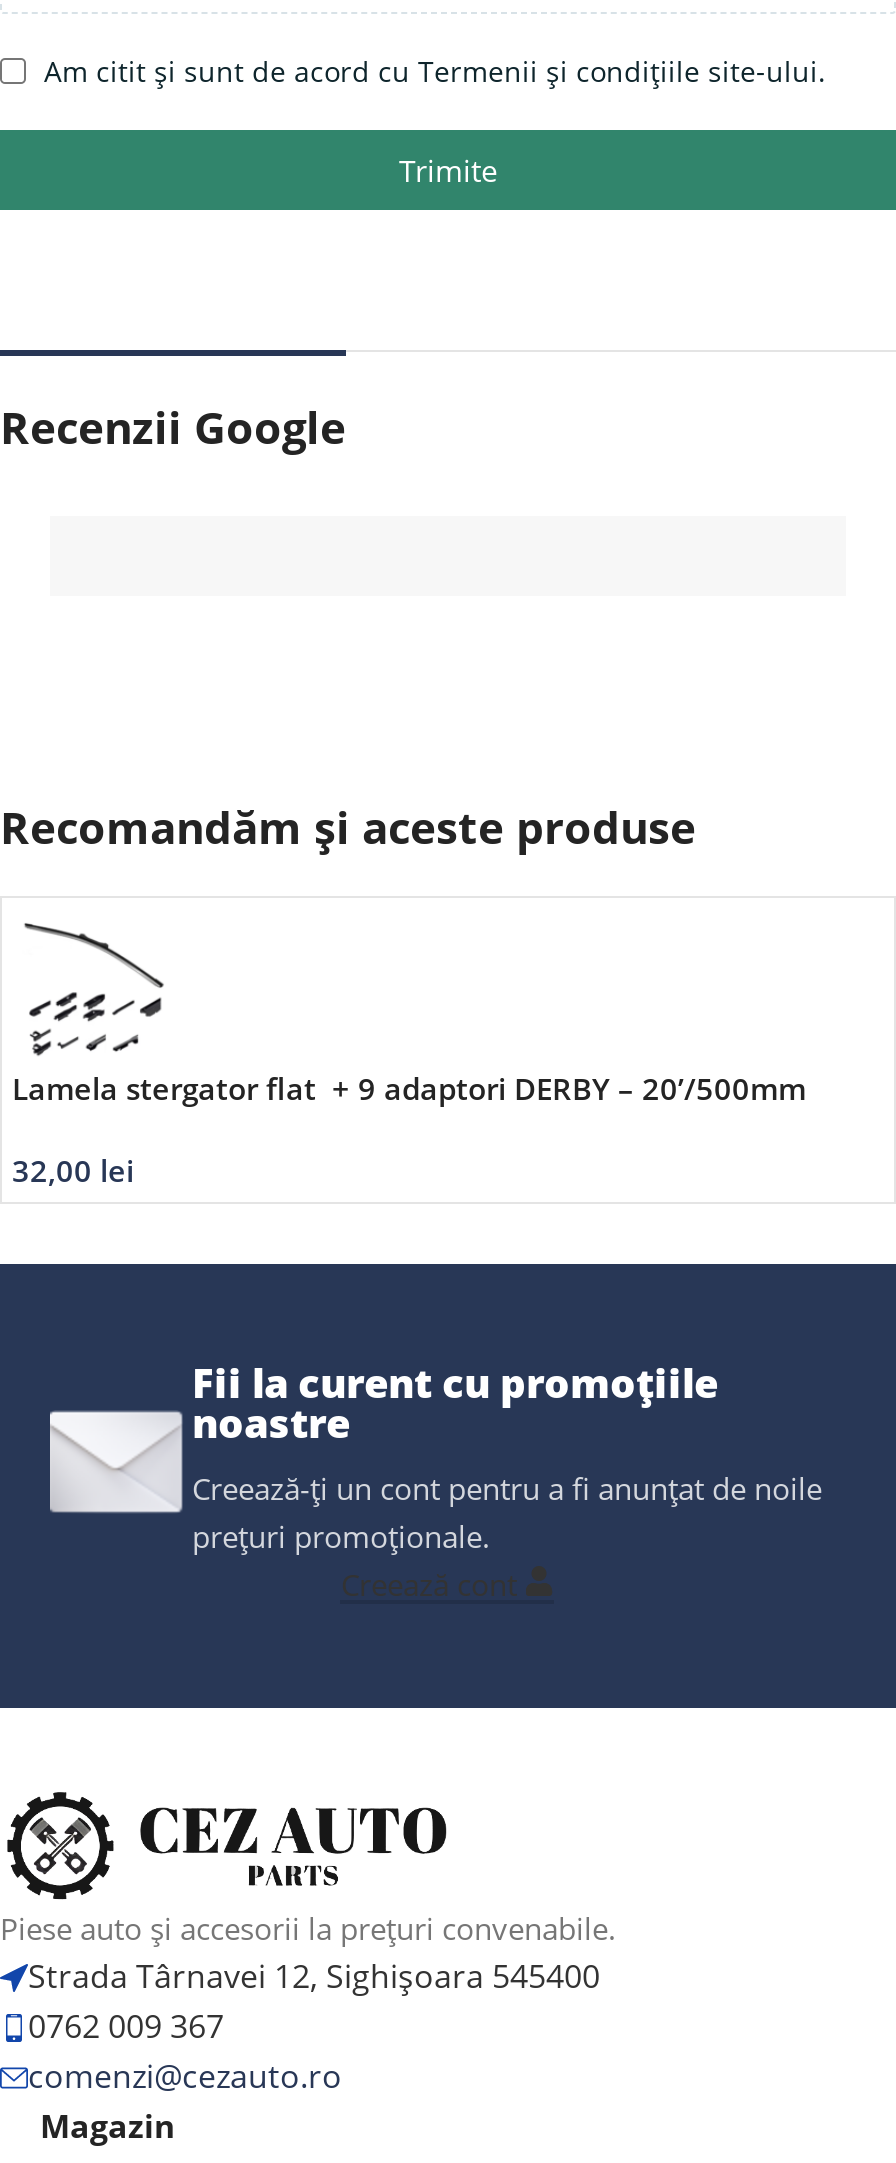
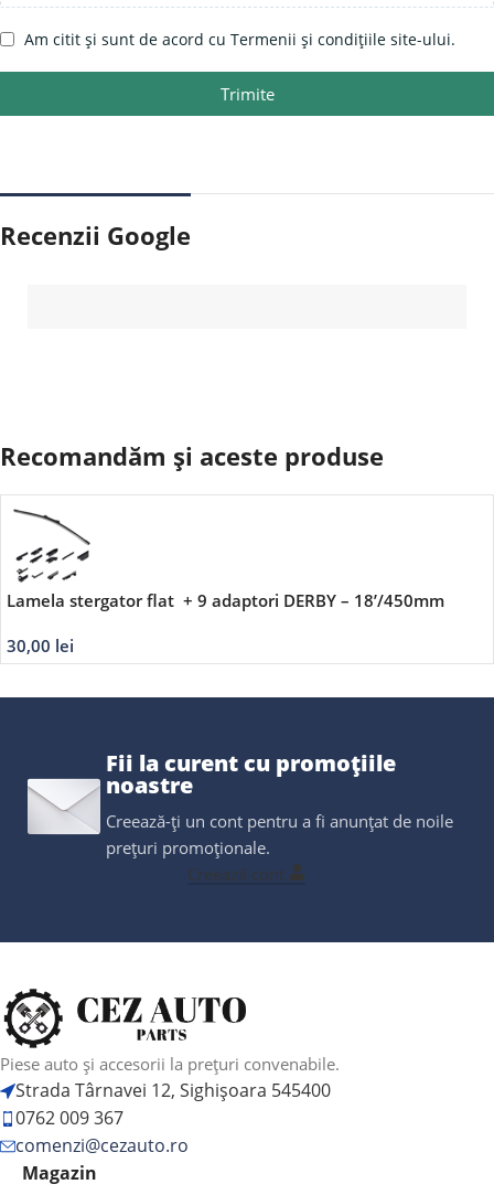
[12,1067,806,1107] Lamela stergator flat + 9 adaptori DERBY – 20’/500mm -> [7,589,444,611] Lamela stergator flat + 9 adaptori DERBY – 18’/450mm
[12,1149,134,1189] 32,00 lei -> [7,634,74,656] 30,00 lei

